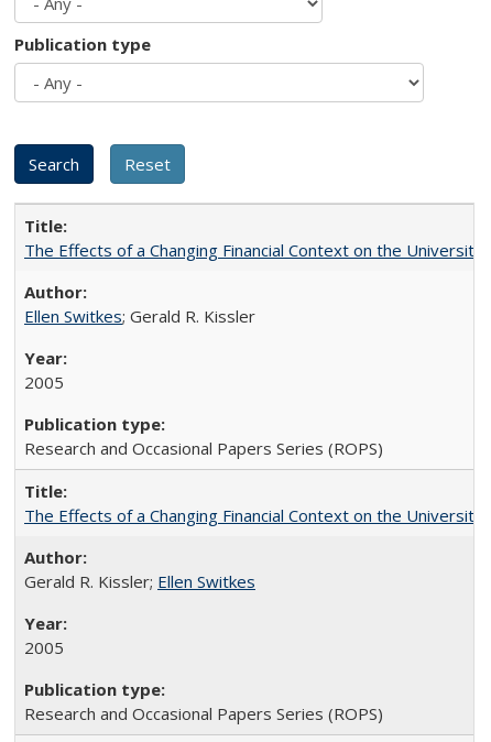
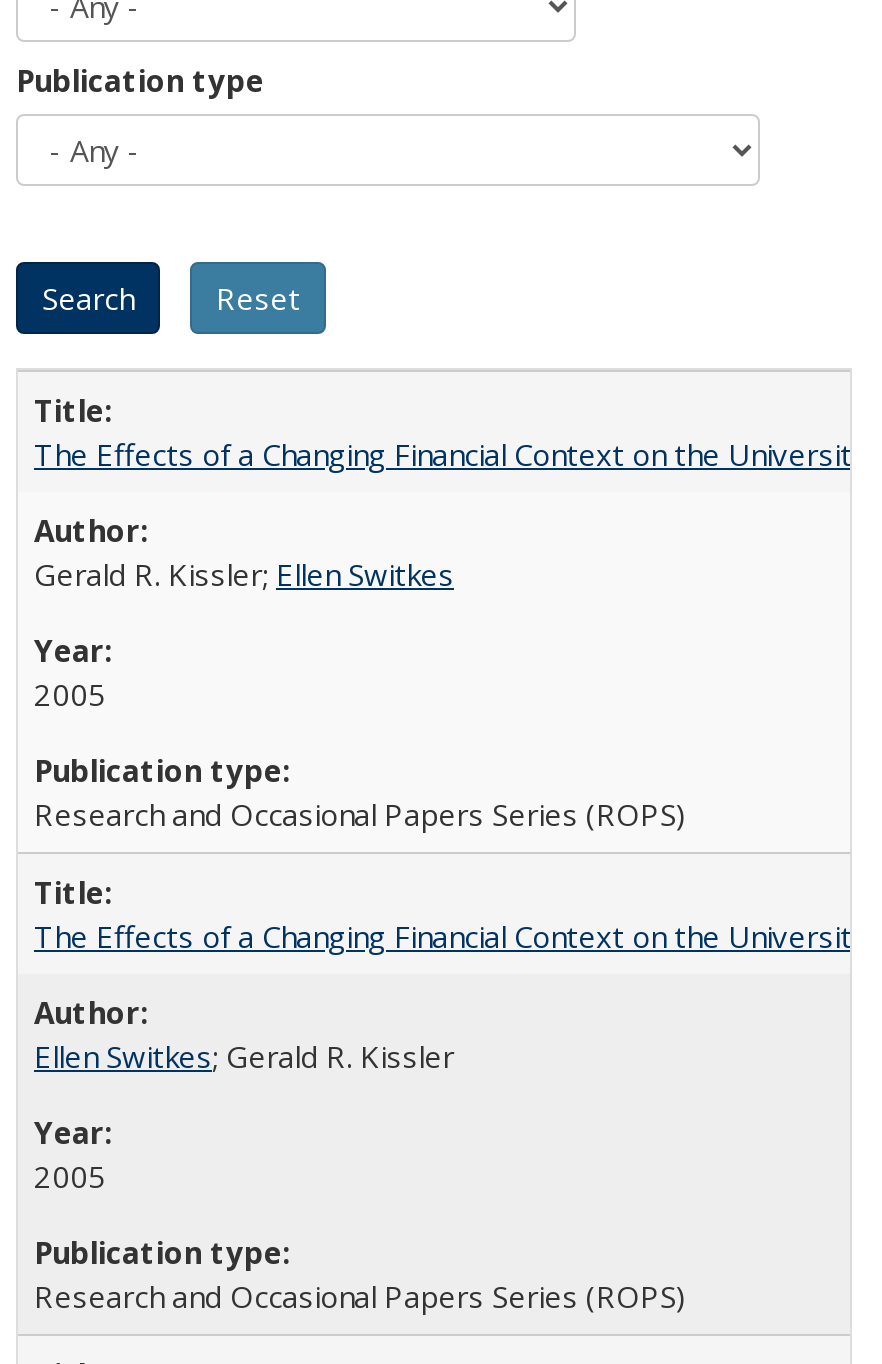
moved [24,305,255,327] -> [34,1036,454,1076]: Ellen Switkes; Gerald R. Kissler
moved [24,570,255,592] -> [34,554,454,594]: Gerald R. Kissler; Ellen Switkes

